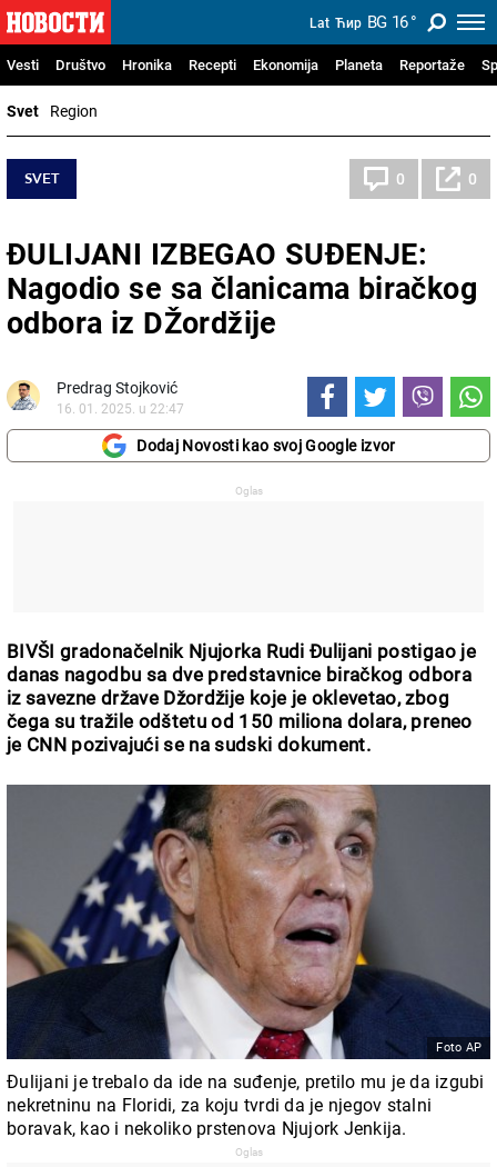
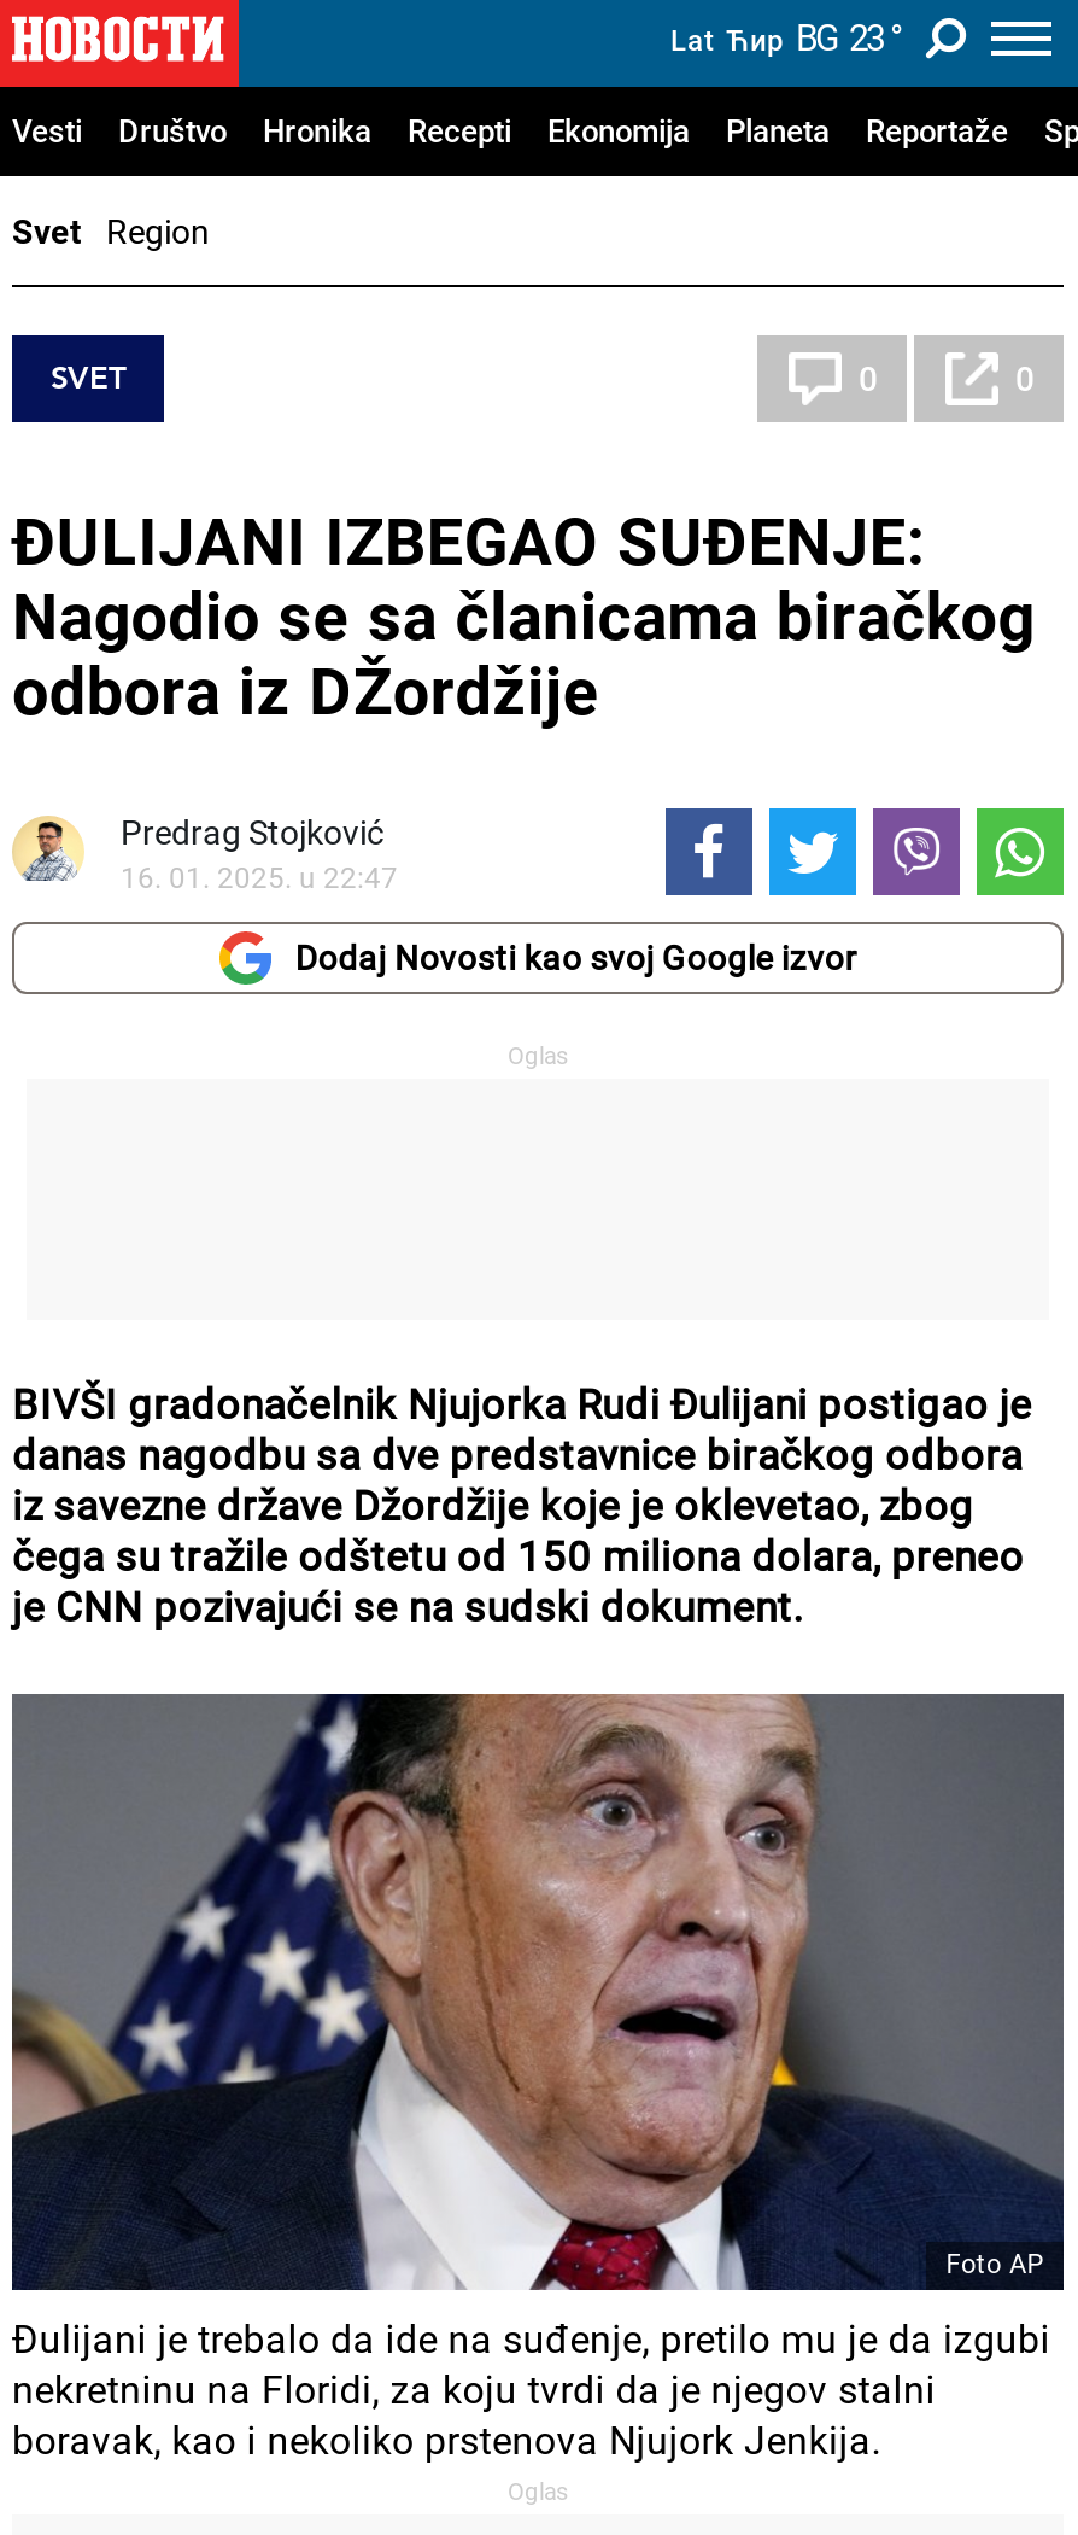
[310,12,416,32] Lat Ћир BG 16 ° -> [670,17,902,61] Lat Ћир BG 23 °

